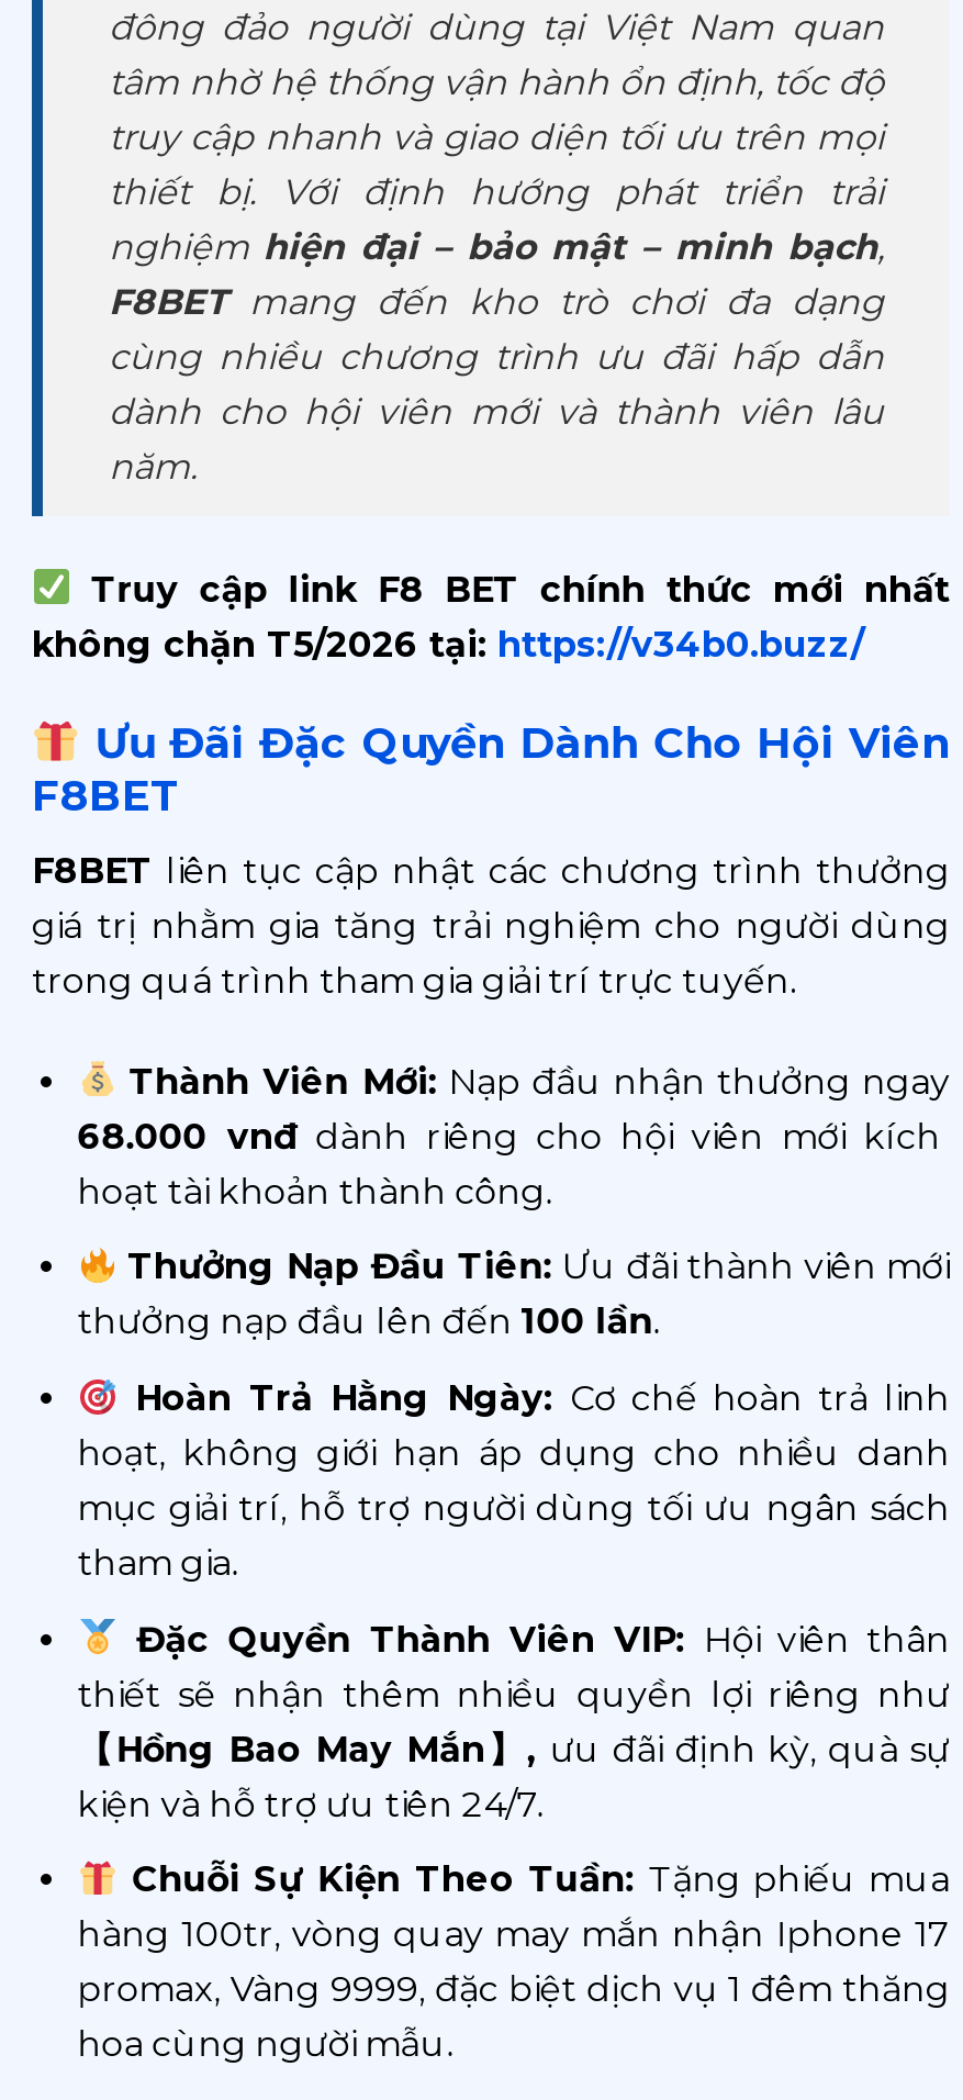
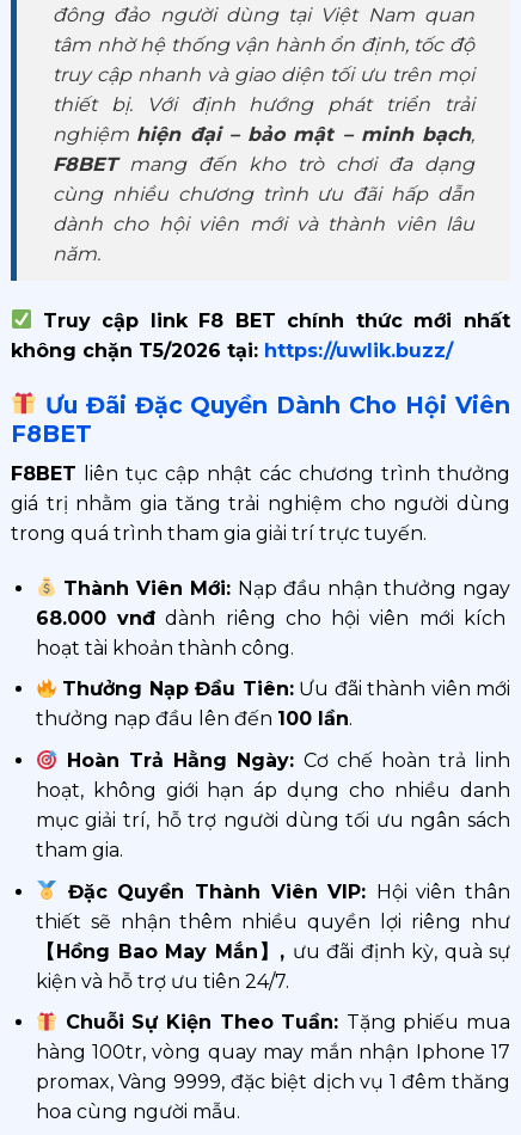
[32,623,864,665] không chặn T5/2026 tại: https://v34b0.buzz/ -> [11,339,453,362] không chặn T5/2026 tại: https://uwlik.buzz/

